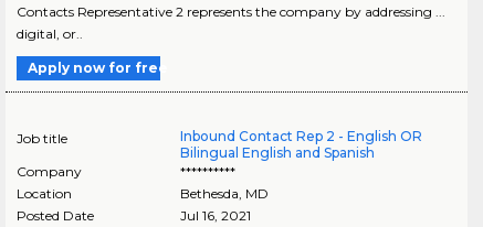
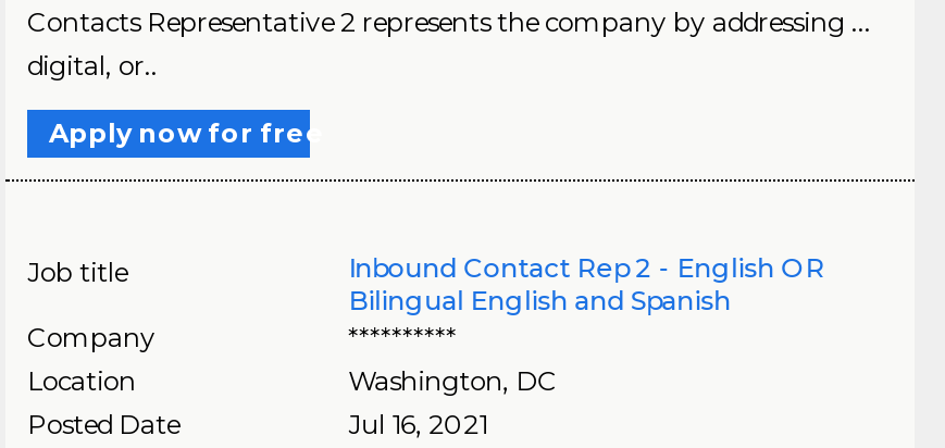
[180,185,268,201] Bethesda, MD -> [348,365,557,397] Washington, DC

